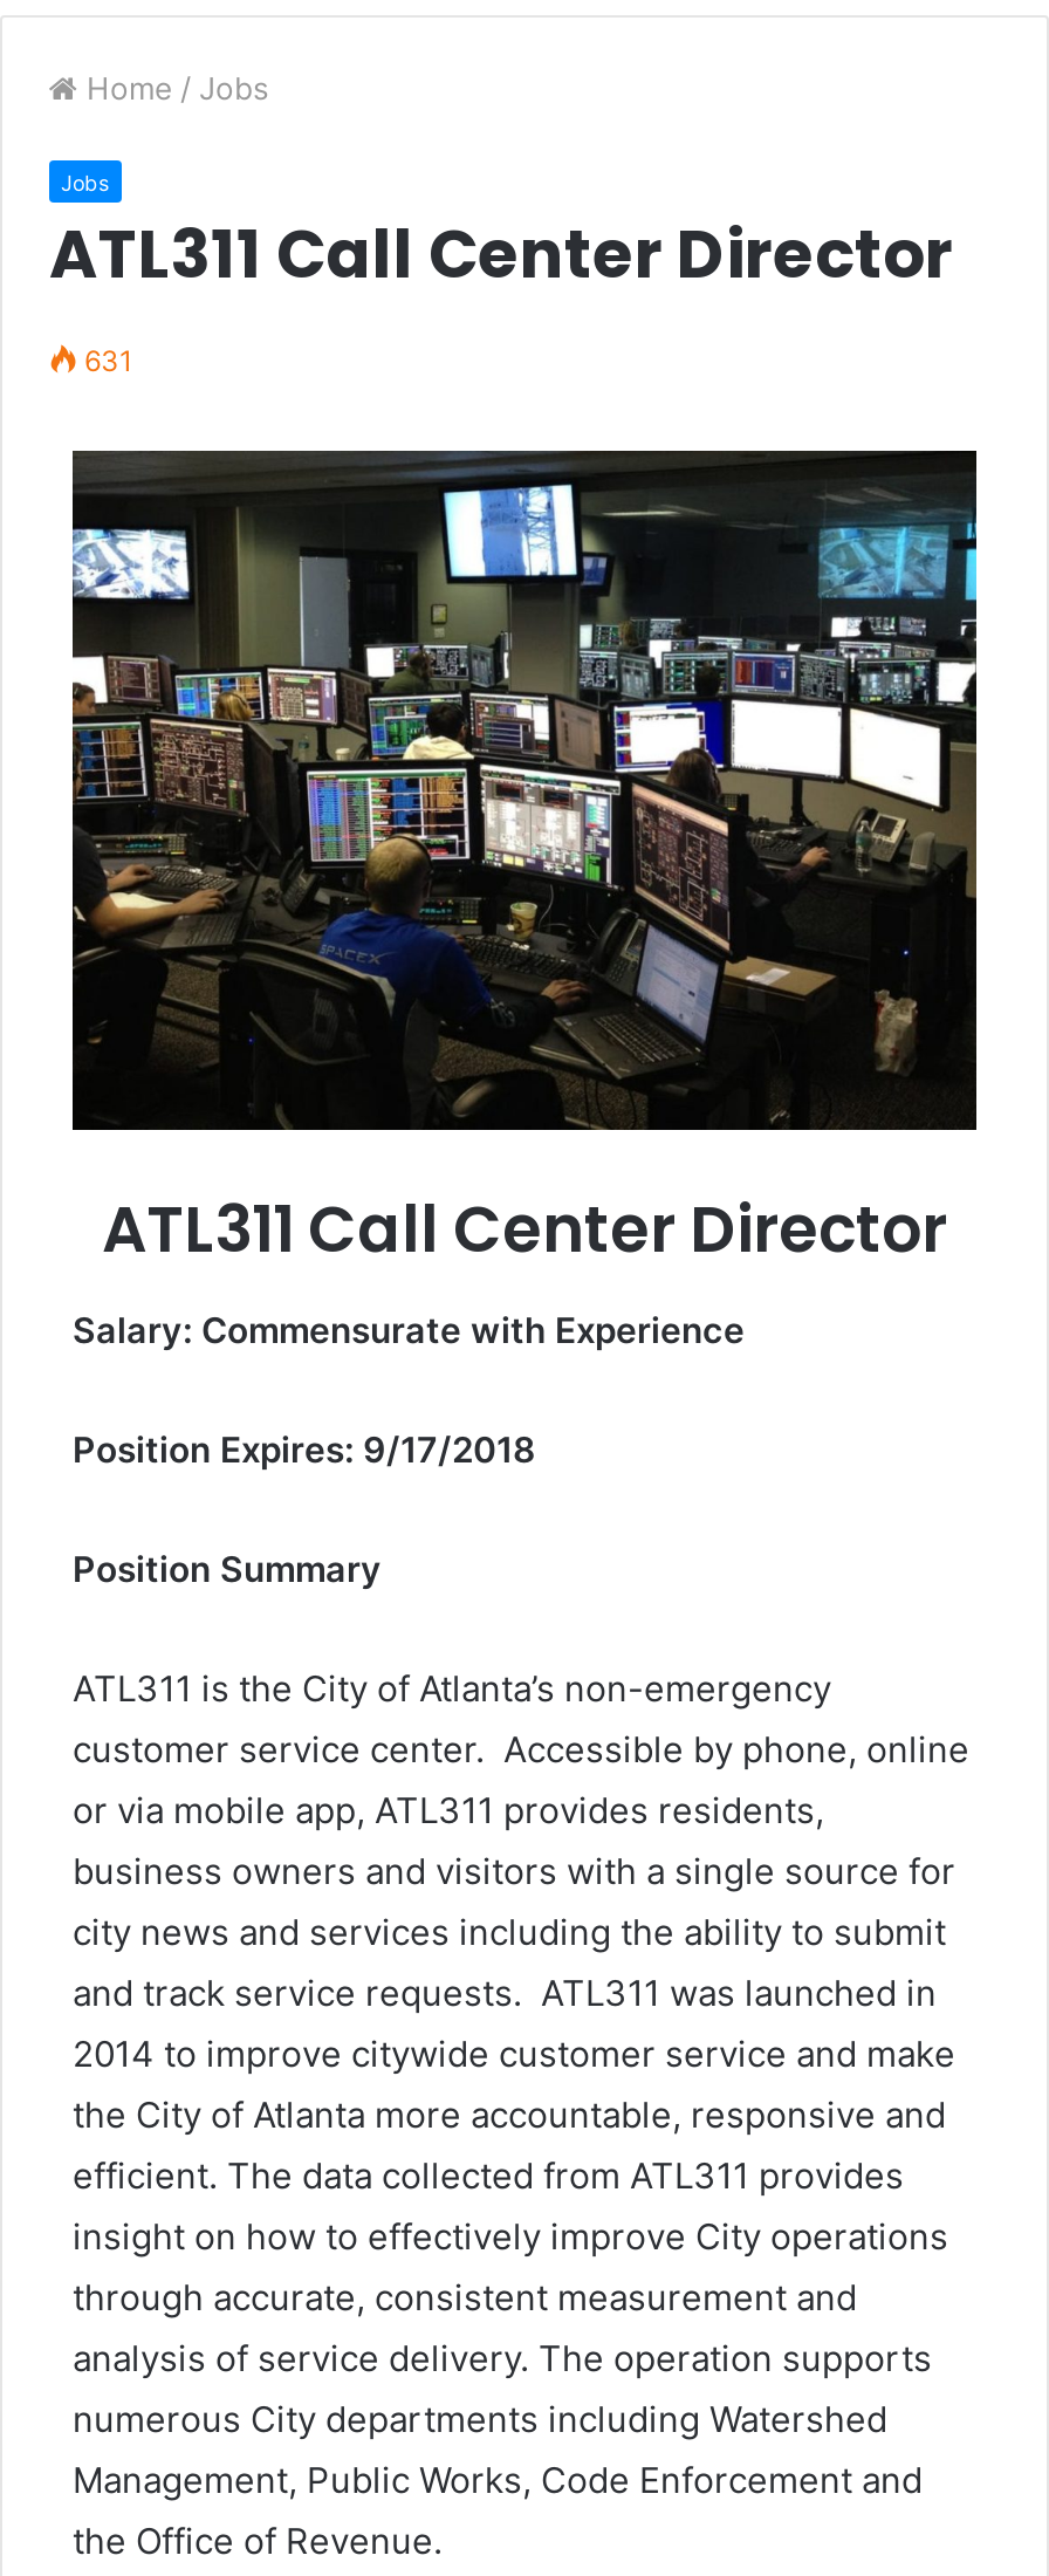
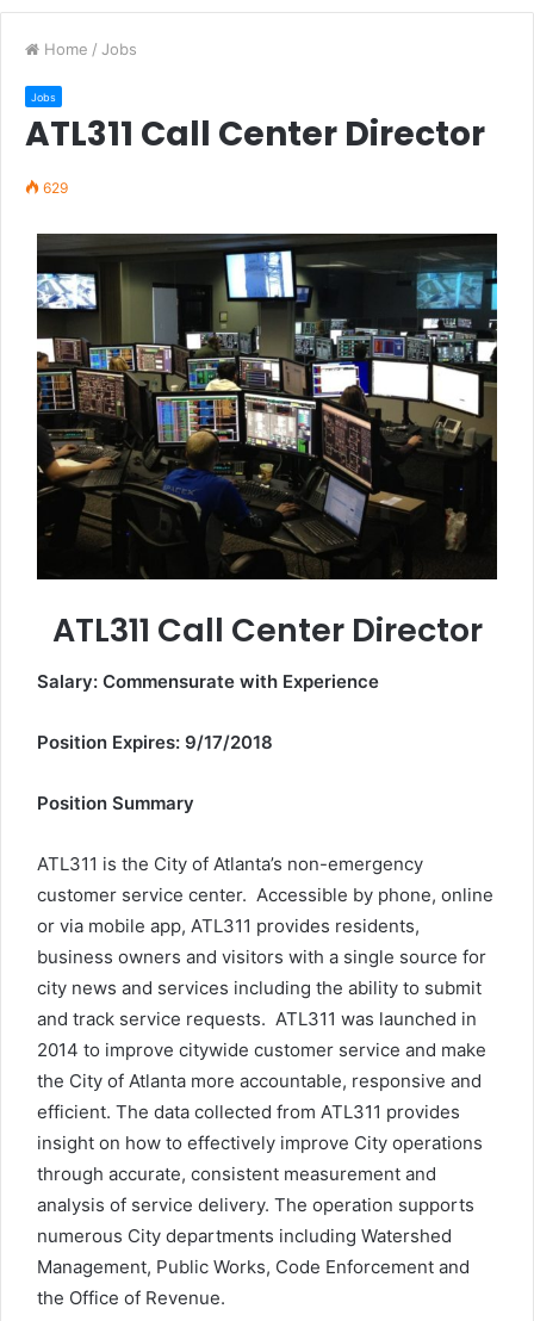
[77,344,133,379] 631 -> [39,179,68,197] 629

